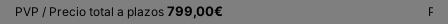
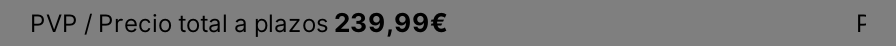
[15,2,223,18] PVP / Precio total a plazos 799,00€ -> [30,5,448,37] PVP / Precio total a plazos 239,99€

